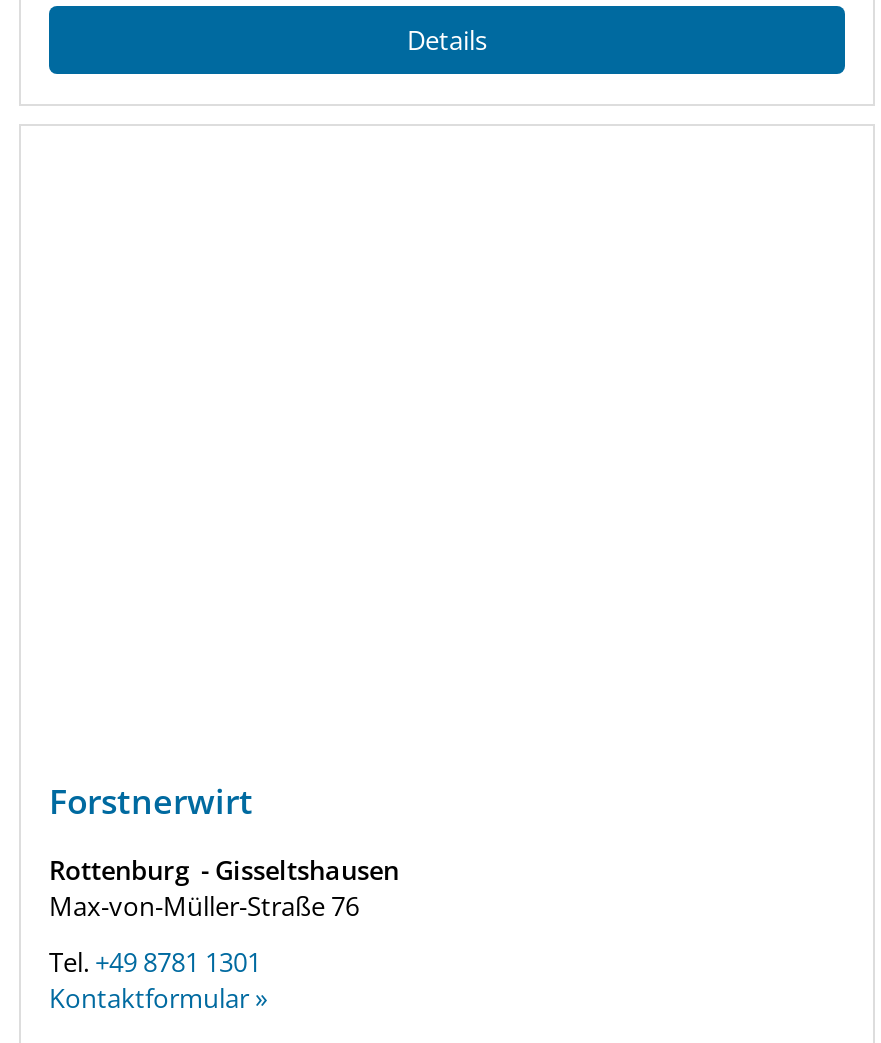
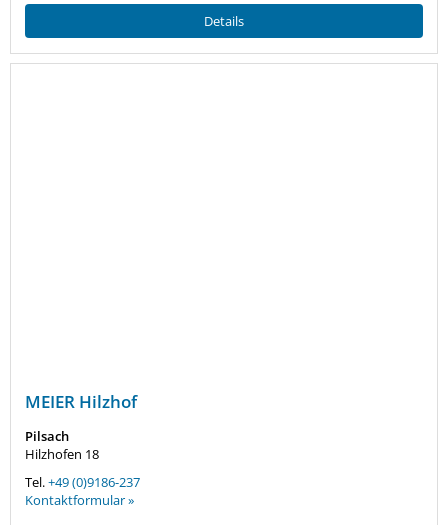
[49,777,253,823] Forstnerwirt -> [25,389,137,412] MEIER Hilzhof
[49,851,399,923] Rottenburg - Gisseltshausen | Max-von-Müller-Straße 76 -> [25,426,99,462] Pilsach | Hilzhofen 18
[49,943,261,979] Tel. +49 8781 1301 -> [25,472,140,490] Tel. +49 (0)9186-237

